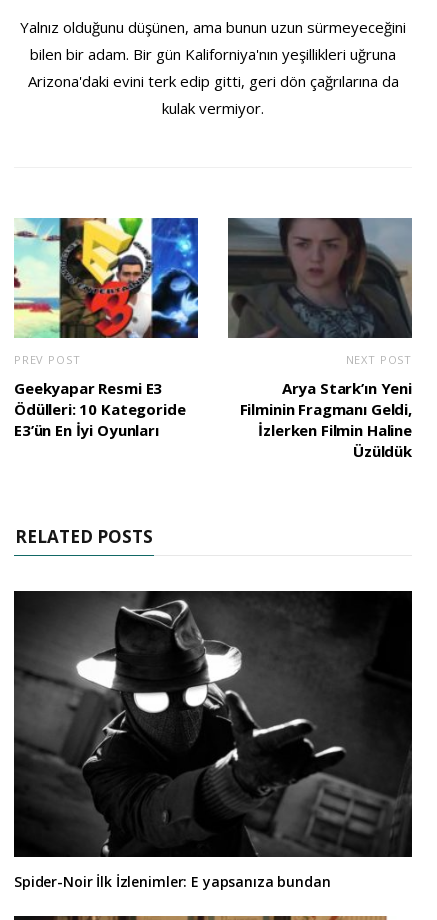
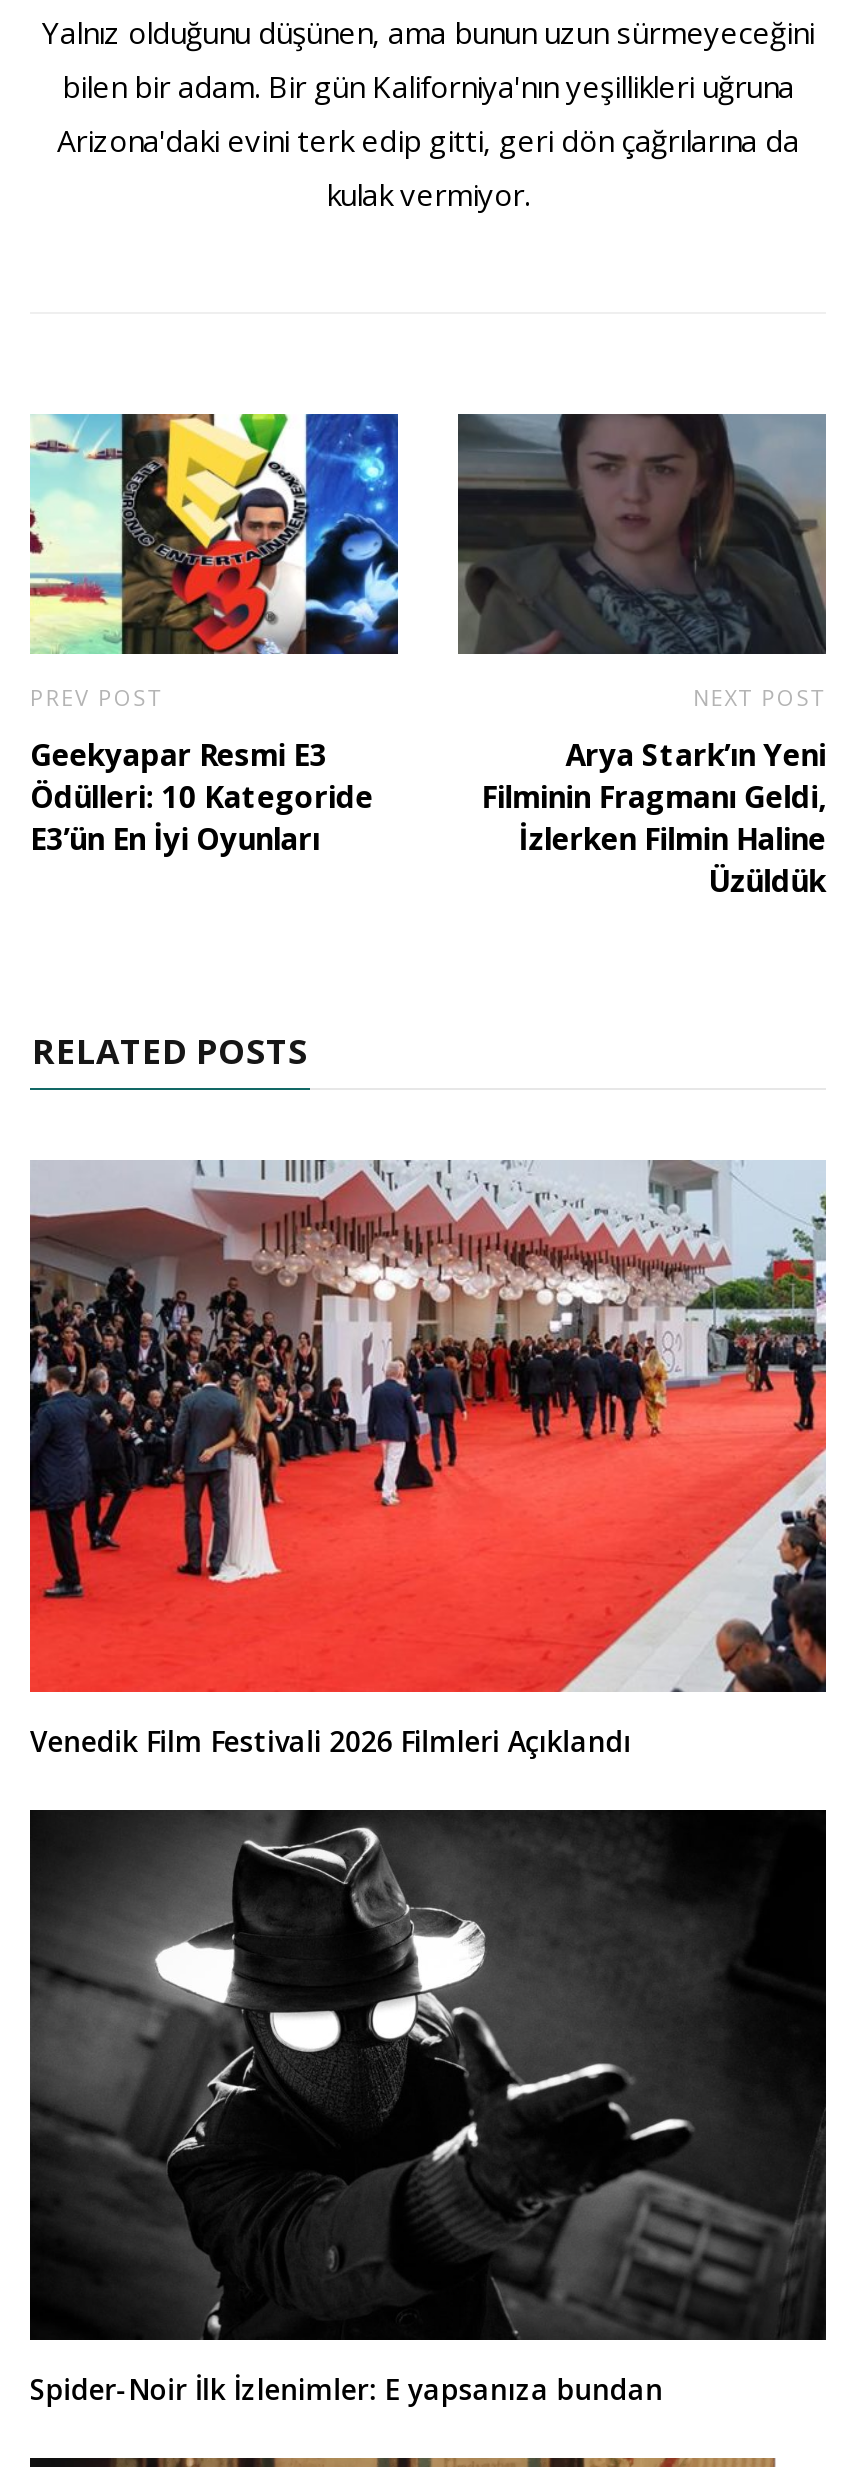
none -> [28,1160,828,1759] [image] | Venedik Film Festivali 2026 Filmleri Açıklandı

